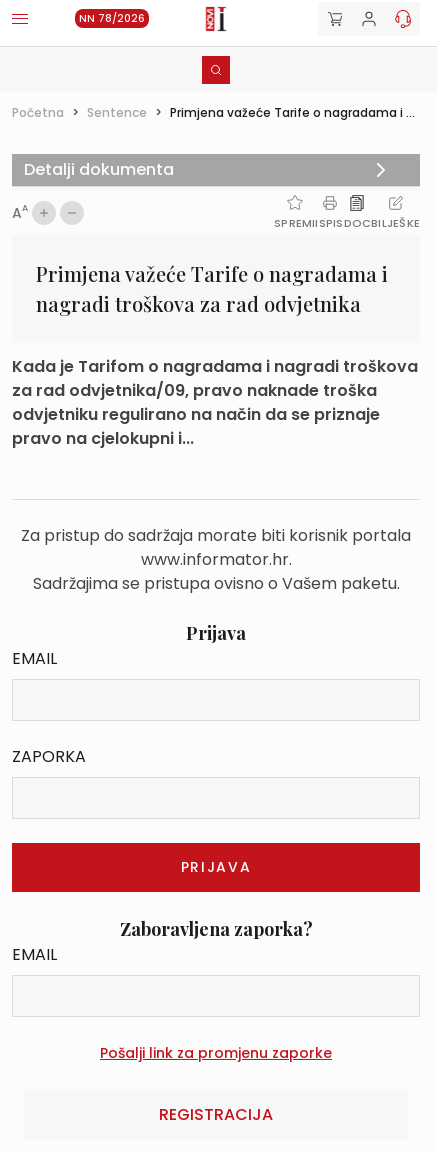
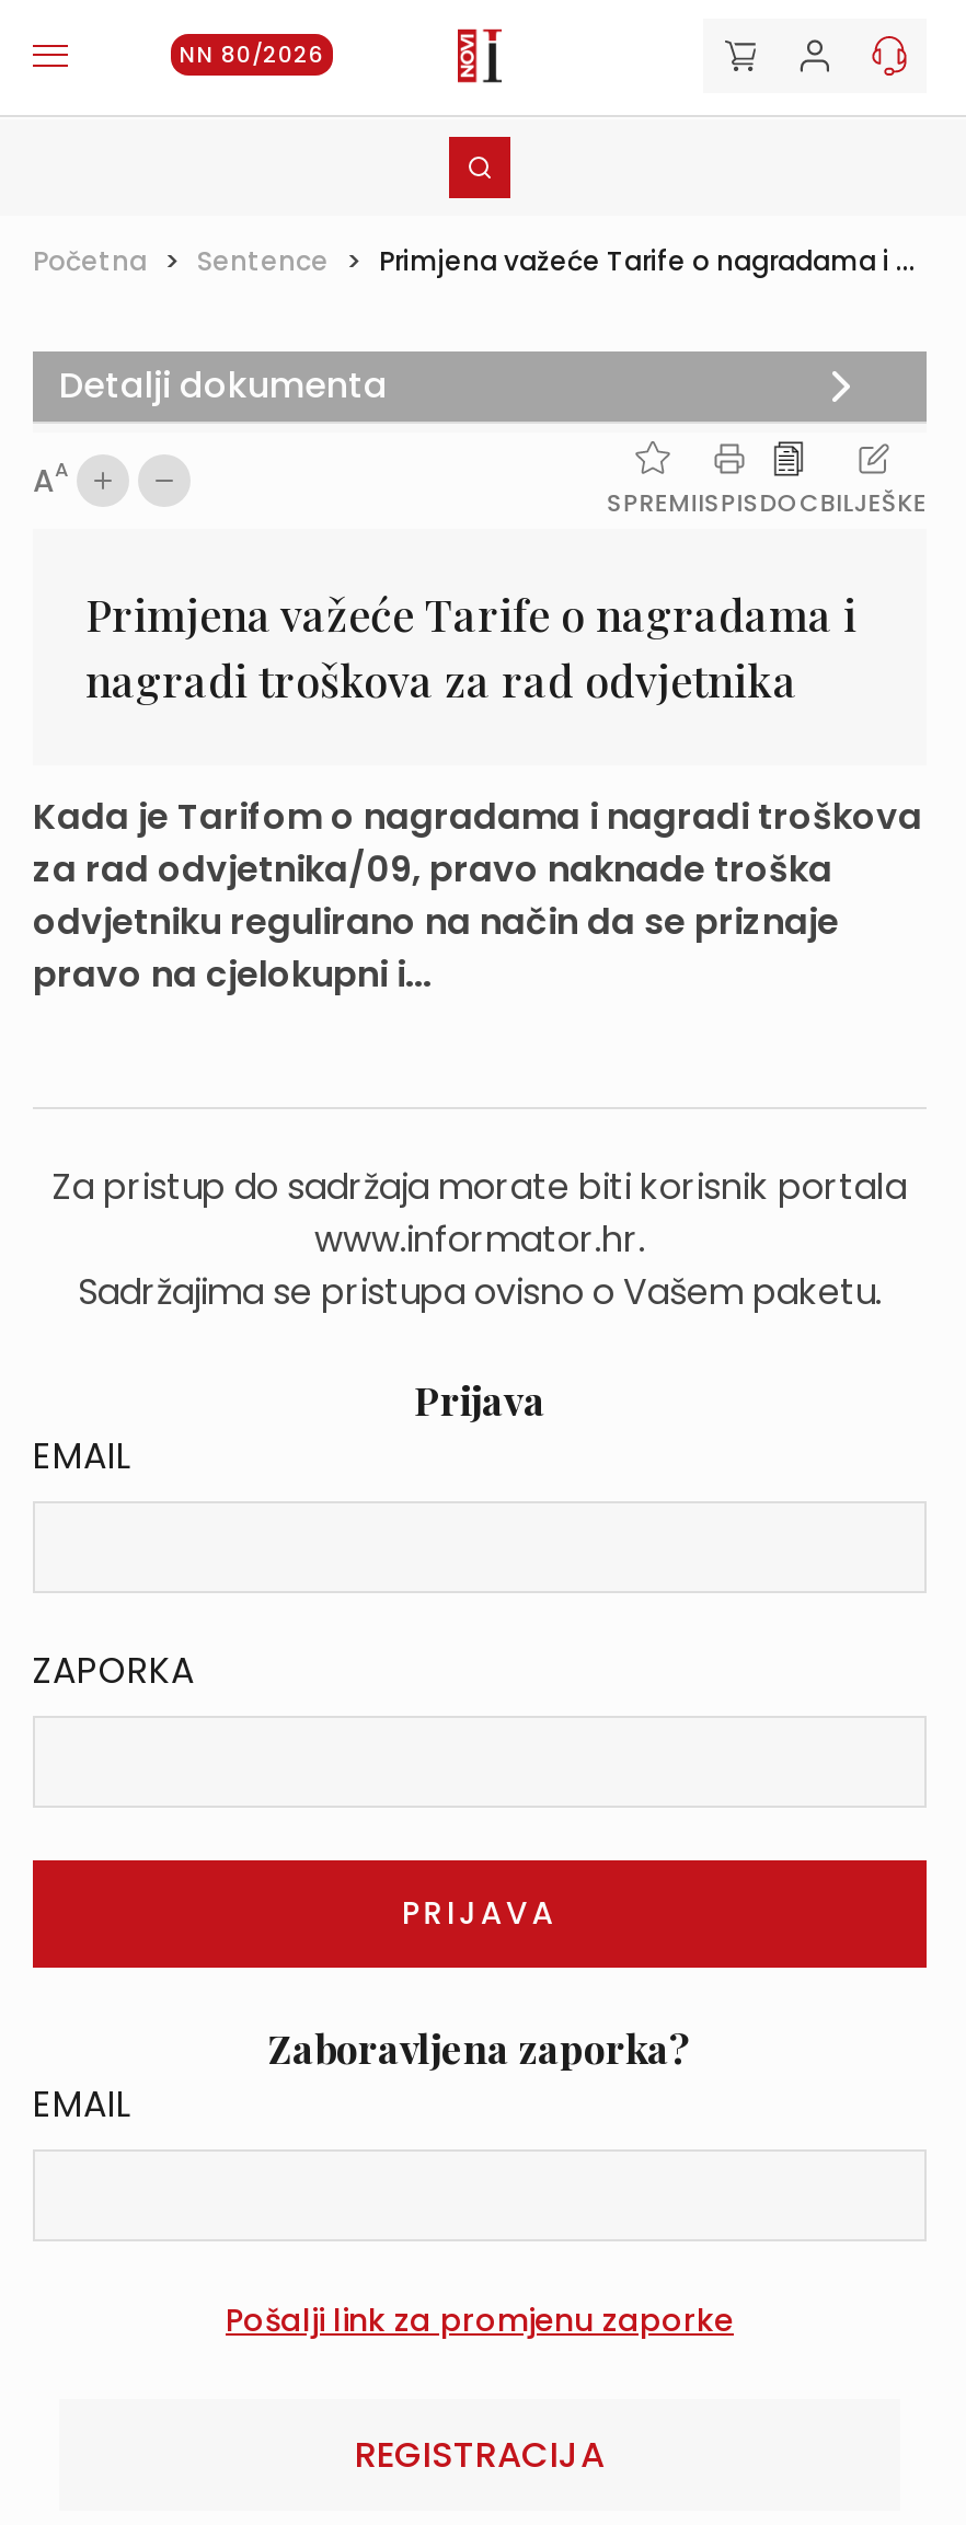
[79,11,145,26] NN 78/2026 -> [180,38,324,71] NN 80/2026

